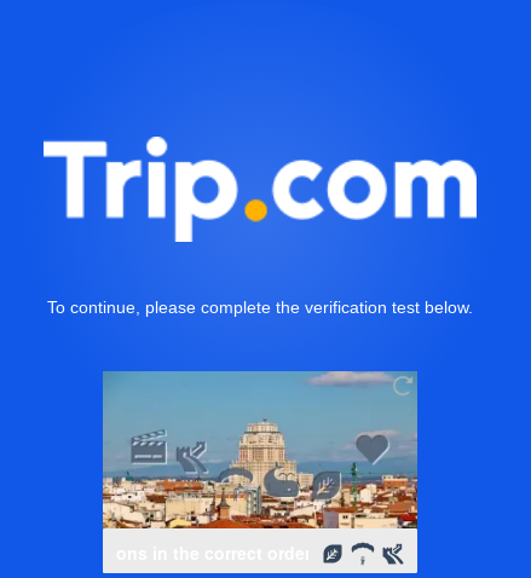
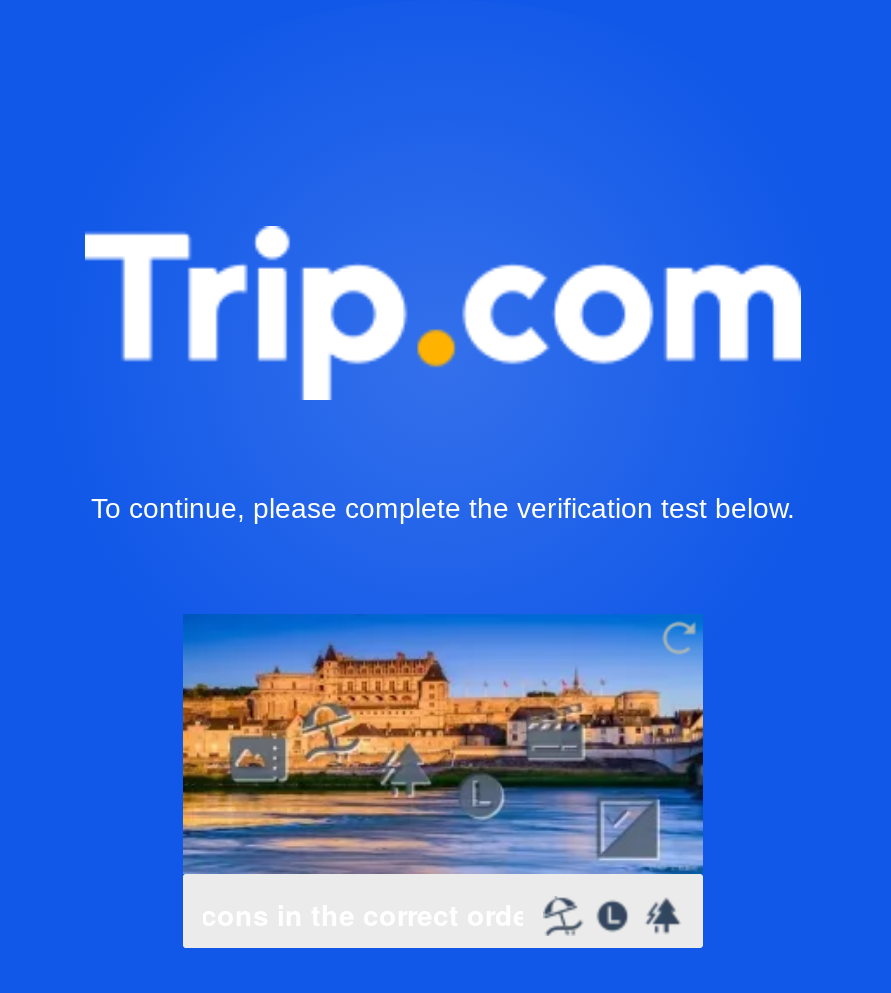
[102,370,419,530] [image] -> [181,614,705,876] [image]

